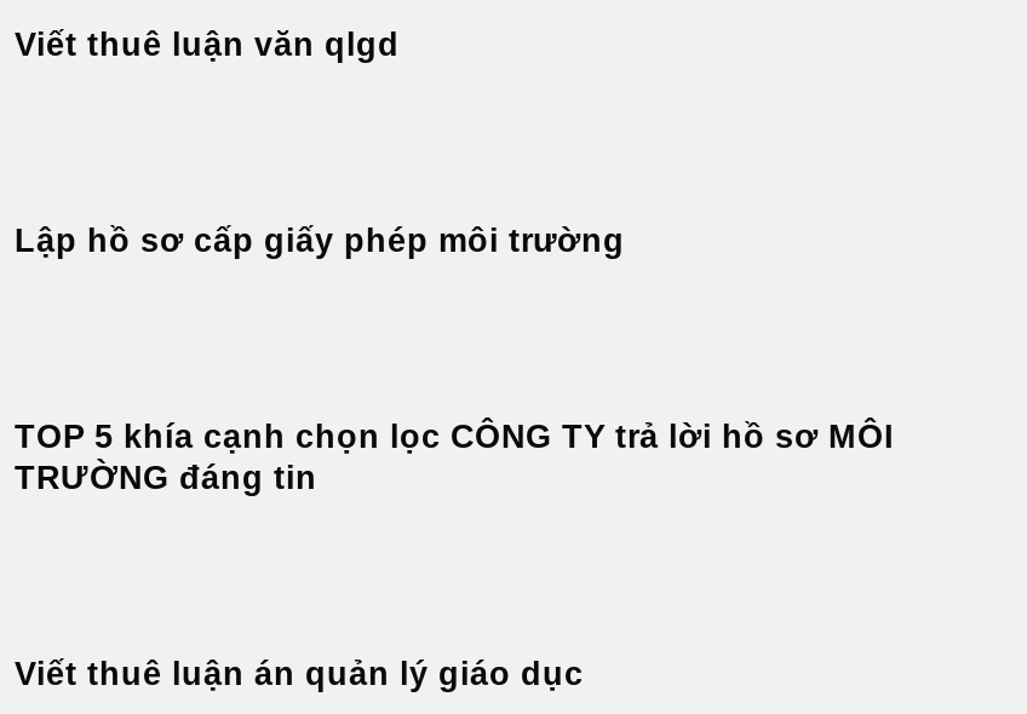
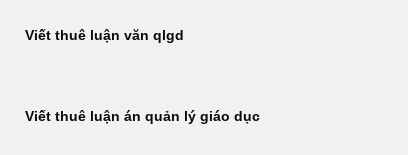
[15,223,625,259] Lập hồ sơ cấp giấy phép môi trường -> none
[15,419,894,497] TOP 5 khía cạnh chọn lọc CÔNG TY trả lời hồ sơ MÔI | TRƯỜNG đáng tin -> none

